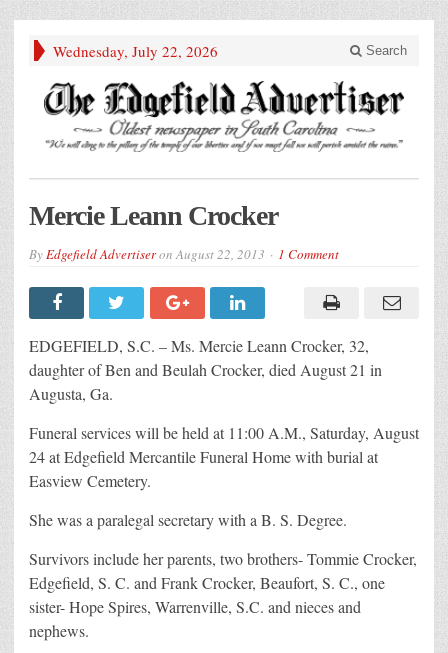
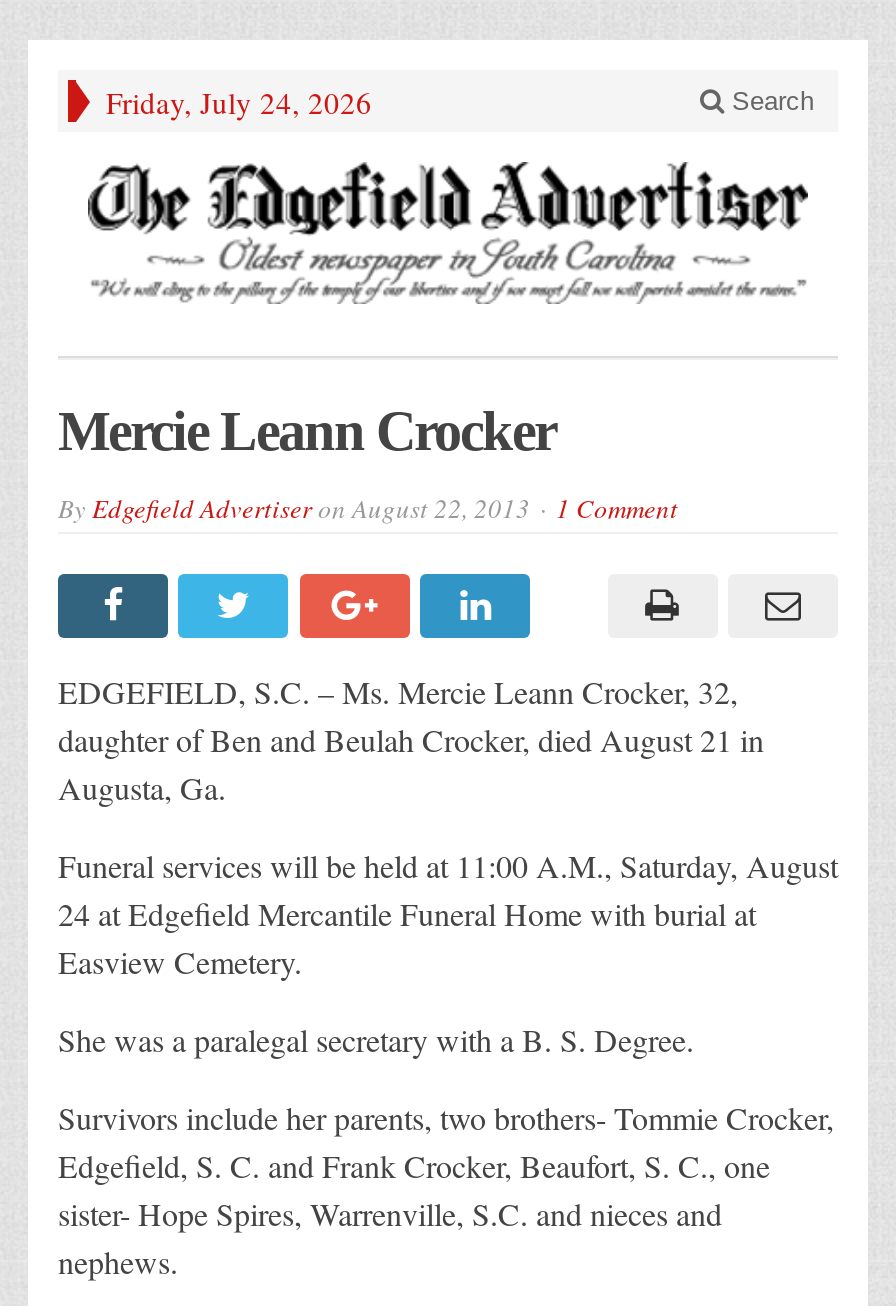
[53,41,218,61] Wednesday, July 22, 2026 -> [106,82,372,122] Friday, July 24, 2026

